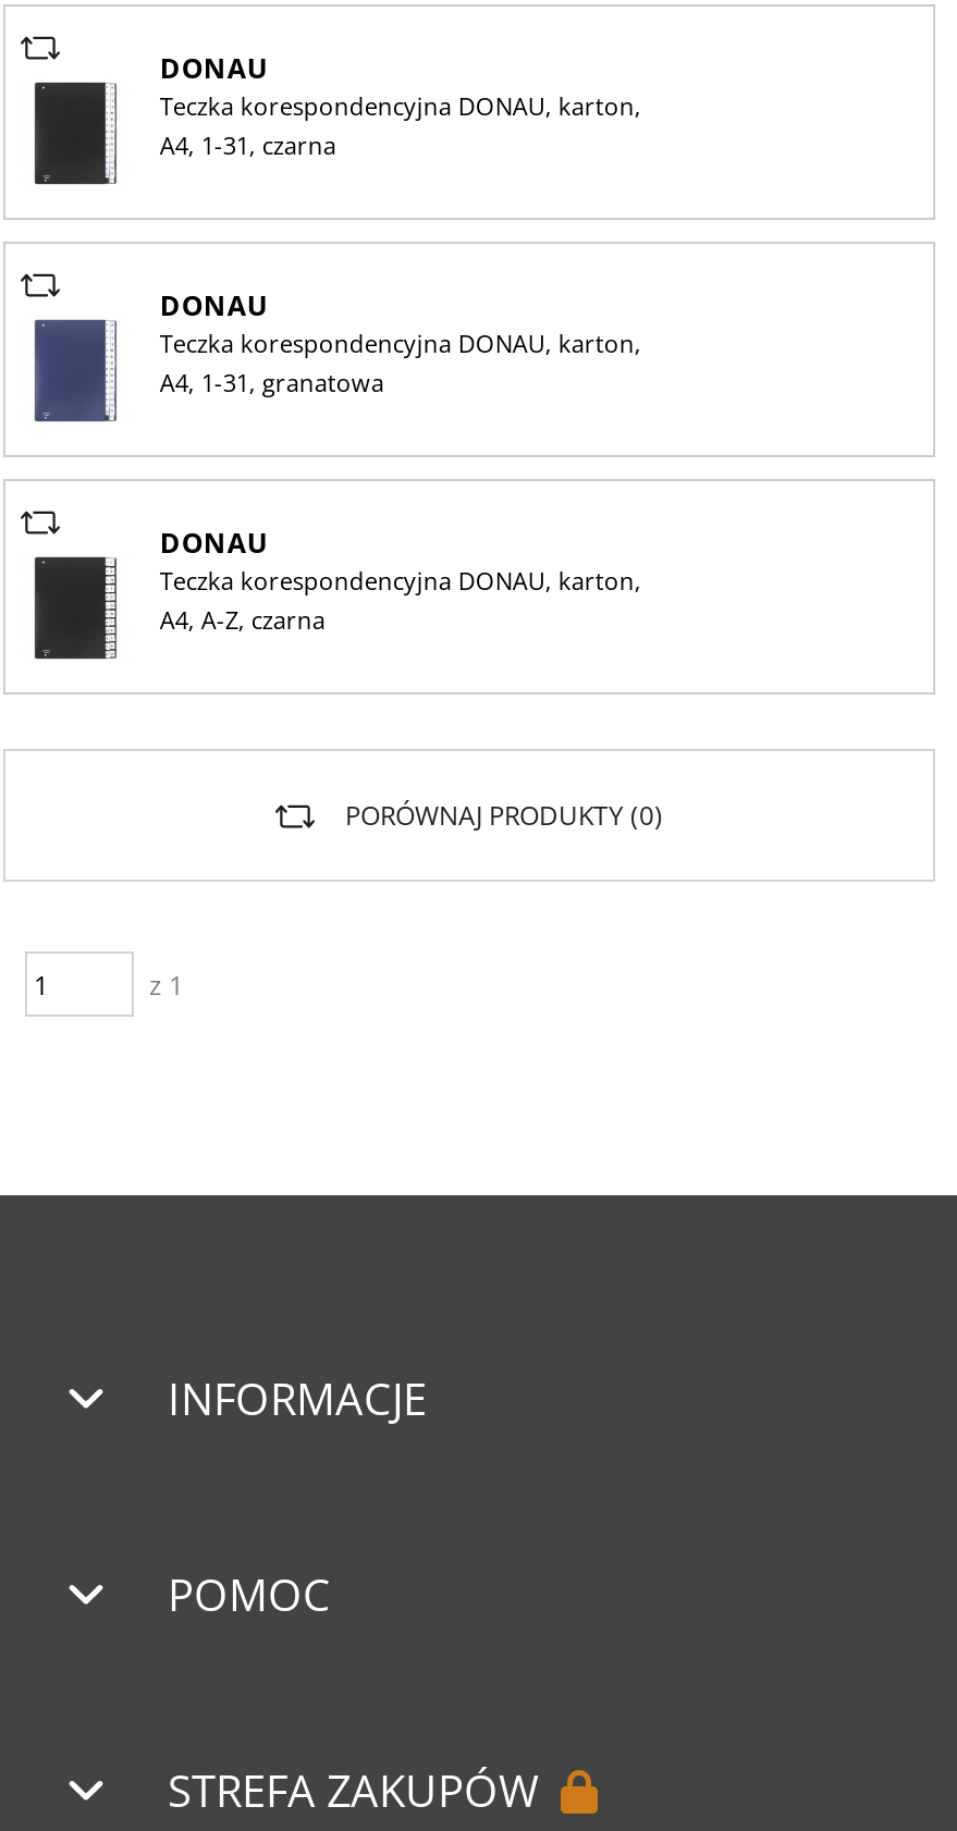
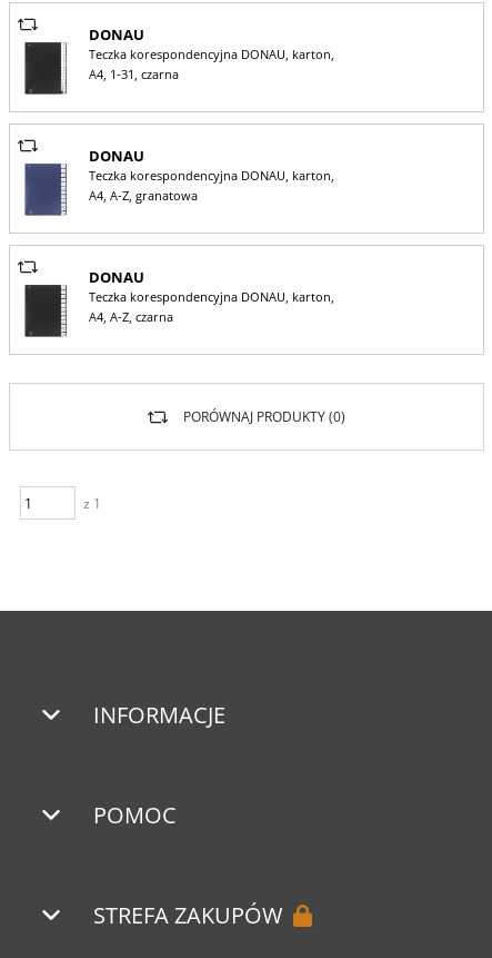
[160,366,384,398] A4, 1-31, granatowa -> [89,187,197,204] A4, A-Z, granatowa

